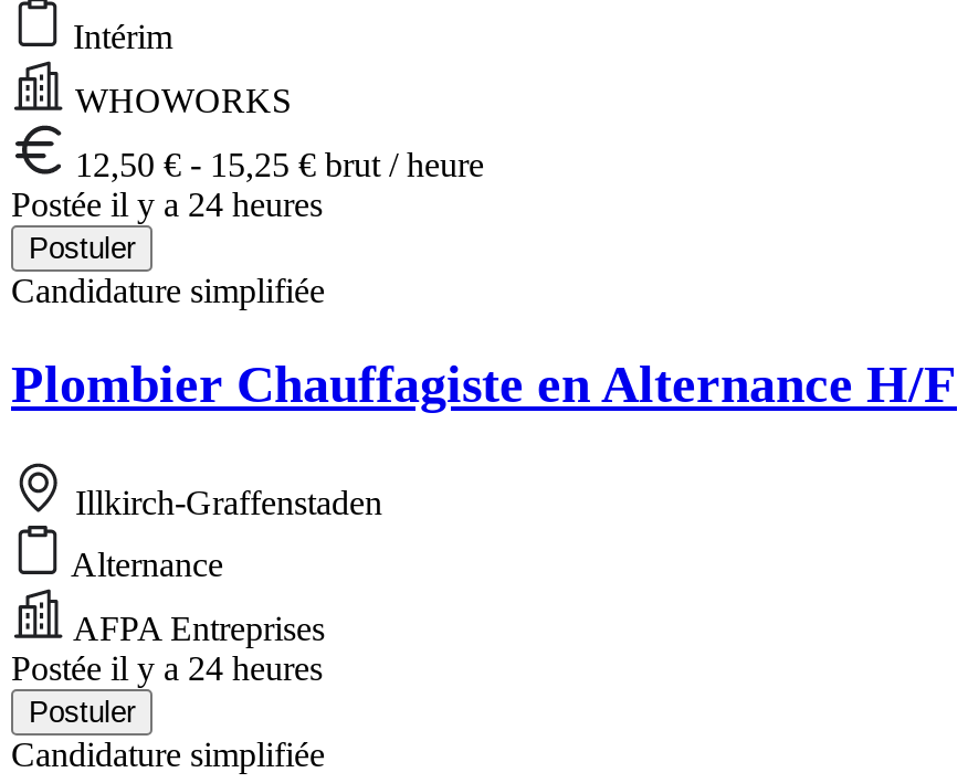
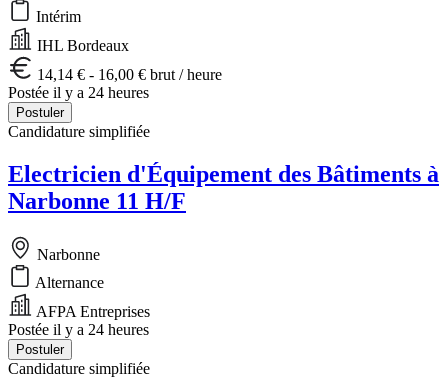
[66,82,292,120] WHOWORKS -> [33,37,129,54] IHL Bordeaux
[66,146,484,184] 12,50 € - 15,25 € brut / heure -> [33,66,222,83] 14,14 € - 16,00 € brut / heure
[11,356,957,413] Plombier Chauffagiste en Alternance H/F -> [8,161,439,214] Electricien d'Équipement des Bâtiments à | Narbonne 11 H/F
[66,484,382,522] Illkirch-Graffenstaden -> [33,246,100,263] Narbonne

